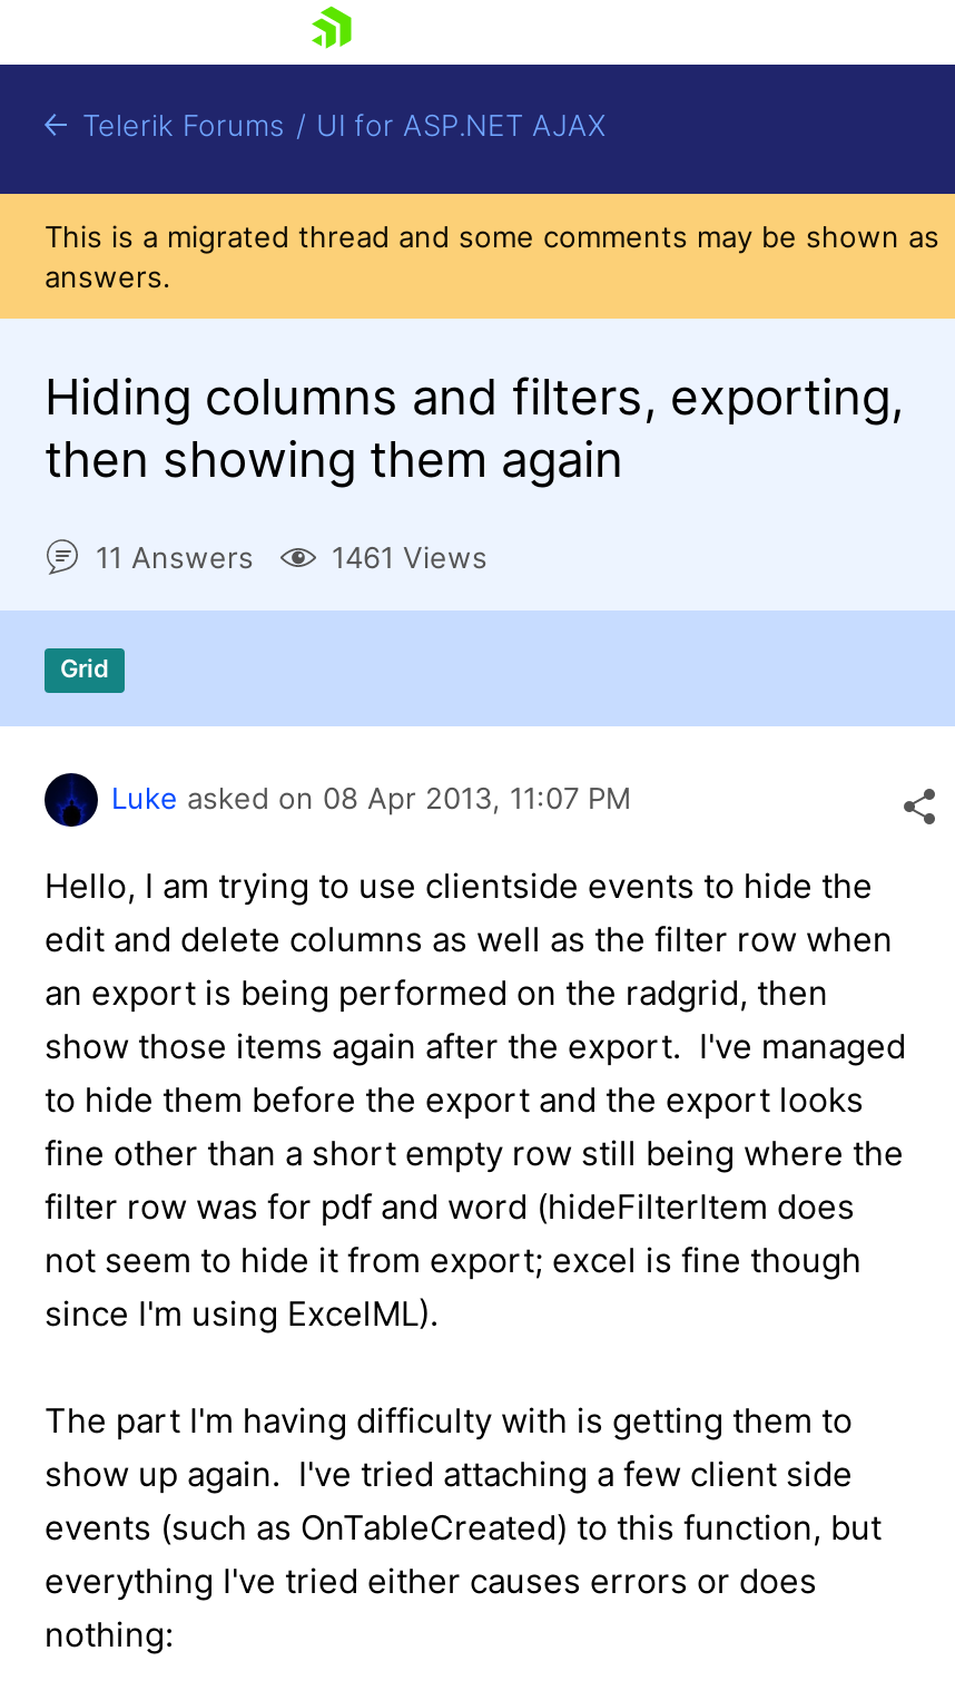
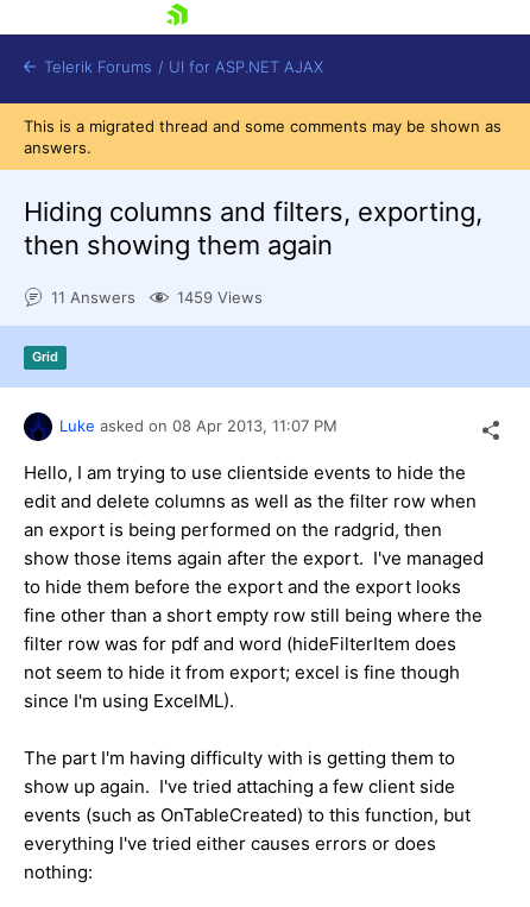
[332,540,488,576] 1461 Views -> [177,288,263,307] 1459 Views

